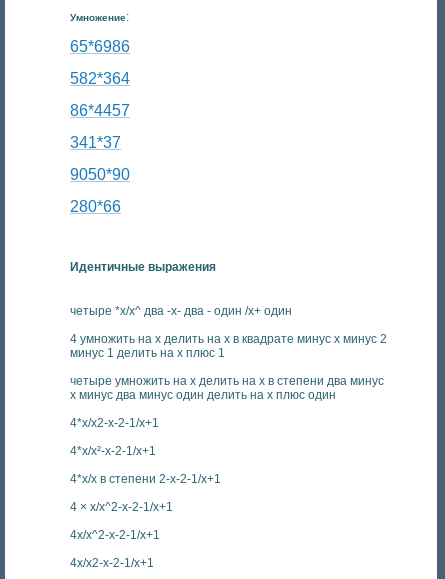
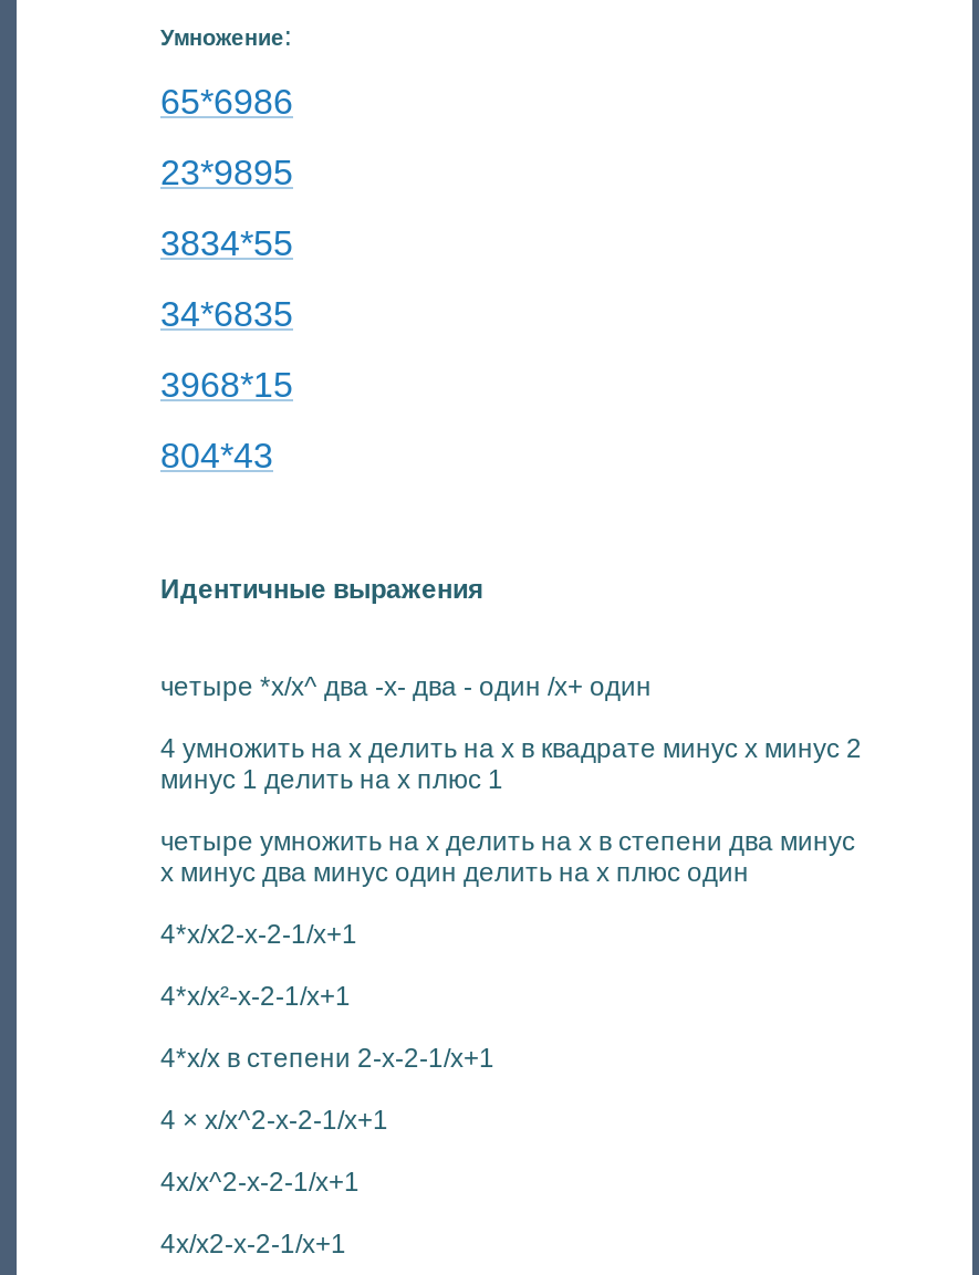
[70,70,130,87] 582*364 -> [160,154,293,191] 23*9895
[70,102,130,119] 86*4457 -> [160,224,293,262] 3834*55
[70,134,121,151] 341*37 -> [160,295,293,333] 34*6835
[70,166,130,183] 9050*90 -> [160,366,293,404] 3968*15
[70,198,121,215] 280*66 -> [160,437,273,474] 804*43

